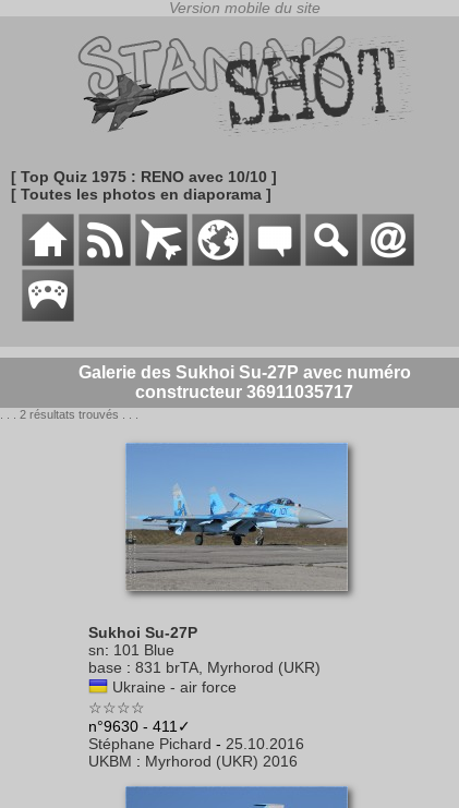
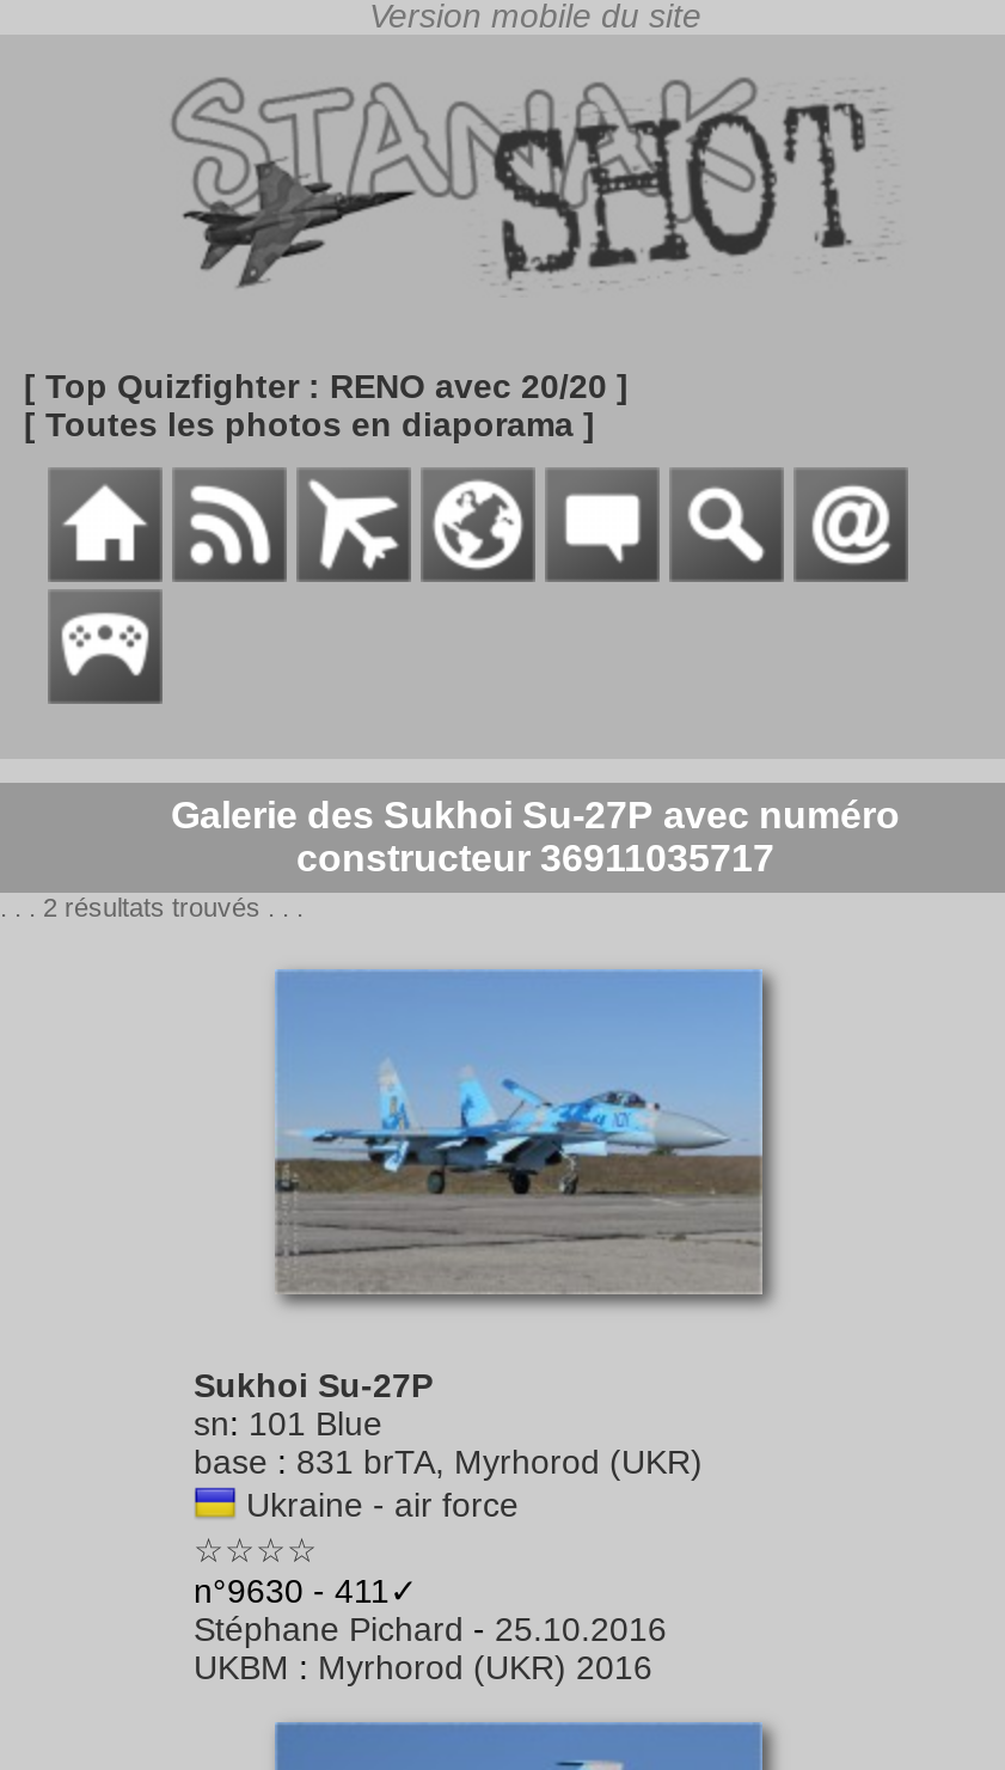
[11,168,277,185] [ Top Quiz 1975 : RENO avec 10/10 ] -> [24,367,629,405] [ Top Quizfighter : RENO avec 20/20 ]

